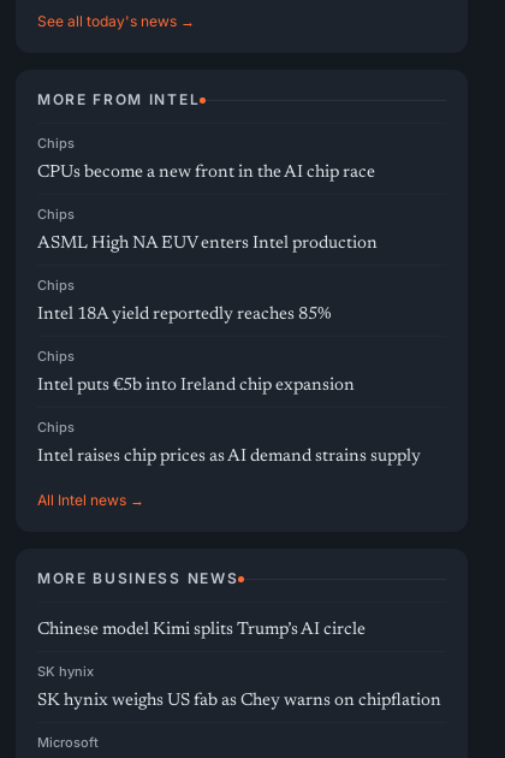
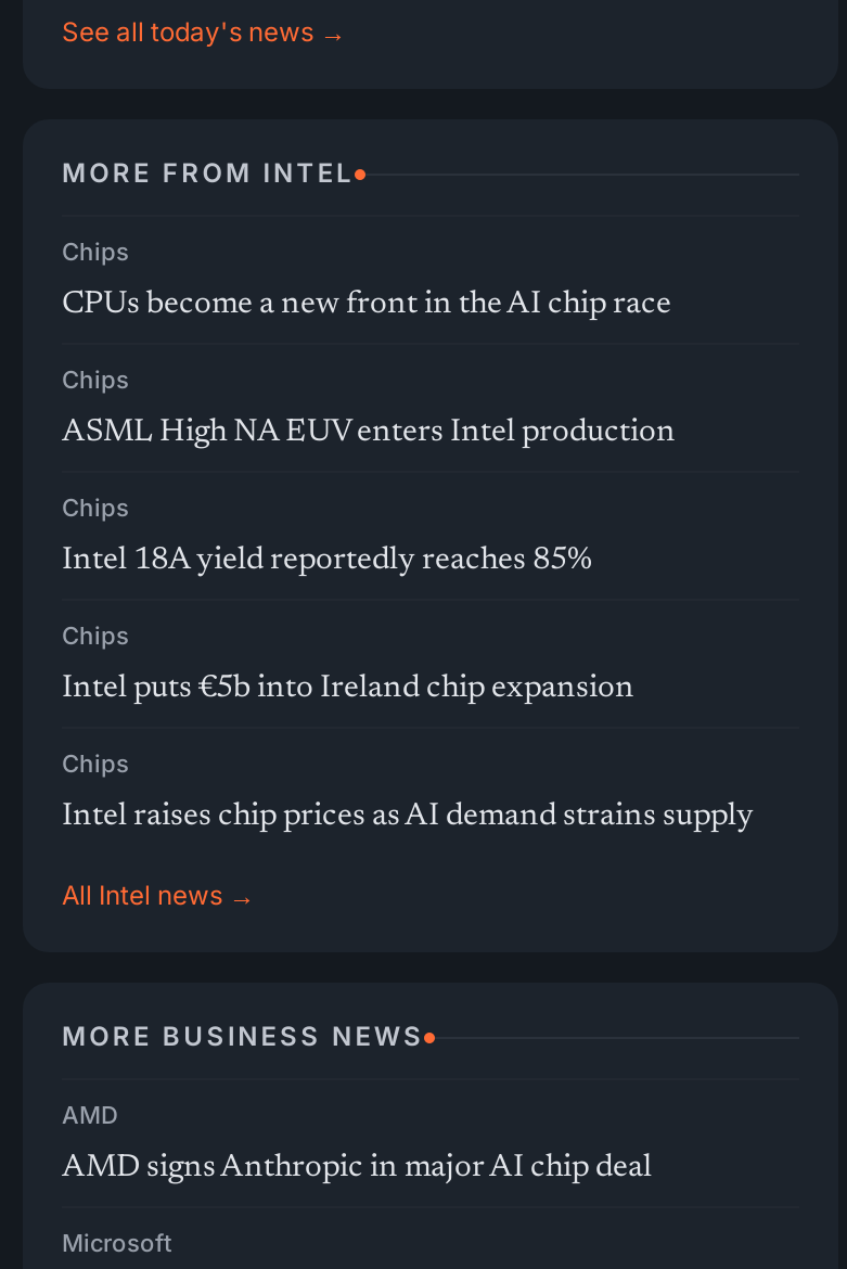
[37,621,441,710] Chinese model Kimi splits Trump’s AI circle | SK hynix | SK hynix weighs US fab as Chey warns on chipflation -> [62,1100,652,1184] AMD | AMD signs Anthropic in major AI chip deal

